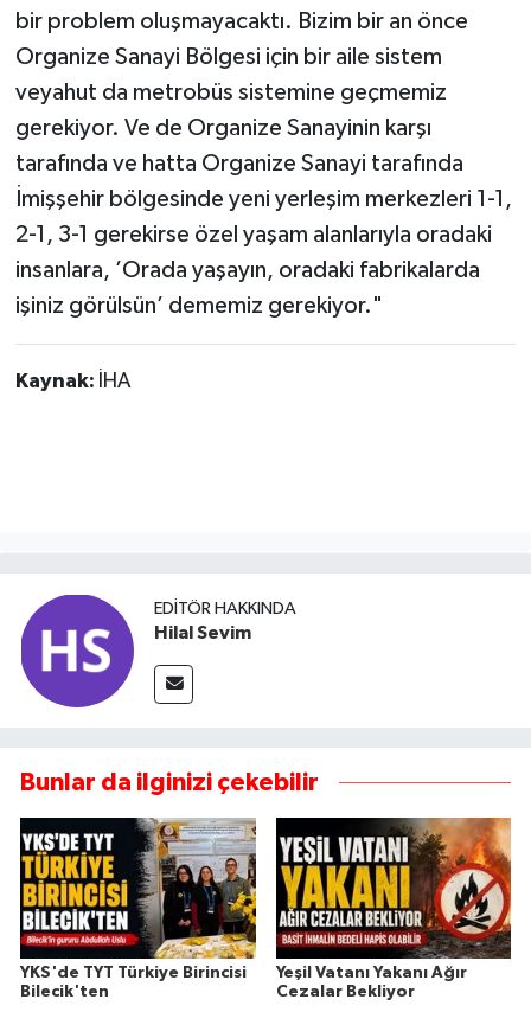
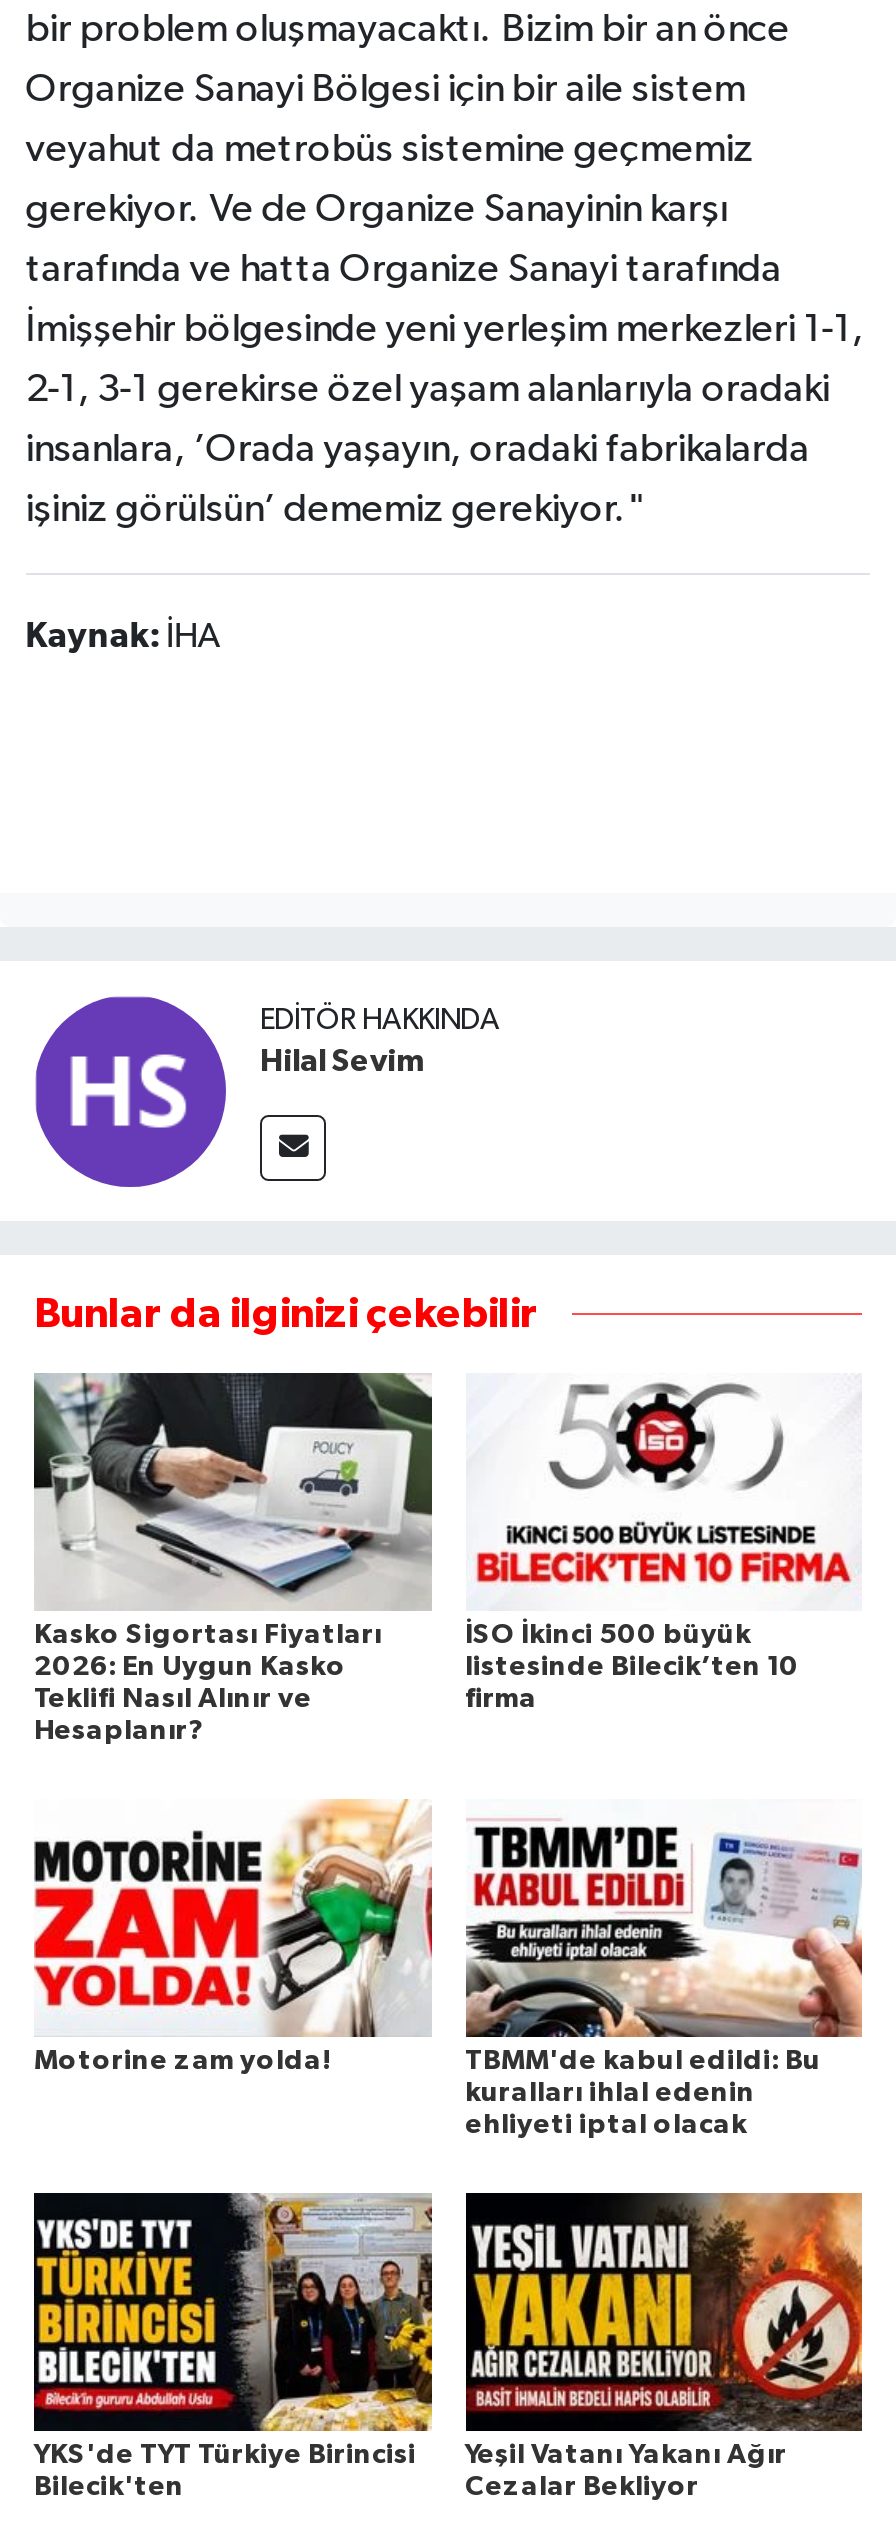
none -> [32,1373,434,1745] [image] | Kasko Sigortası Fiyatları | 2026: En Uygun Kasko | Teklifi Nasıl Alınır ve | Hesaplanır?
none -> [32,1799,821,2139] [image] | Motorine zam yolda! | TBMM'de kabul edildi: Bu | kuralları ihlal edenin | ehliyeti iptal olacak
none -> [464,1819,864,2039] [image]
none -> [465,1521,854,1713] [image] | İSO İkinci 500 büyük | listesinde Bilecik’ten 10 | firma
none -> [548,1381,786,1491] [image]

